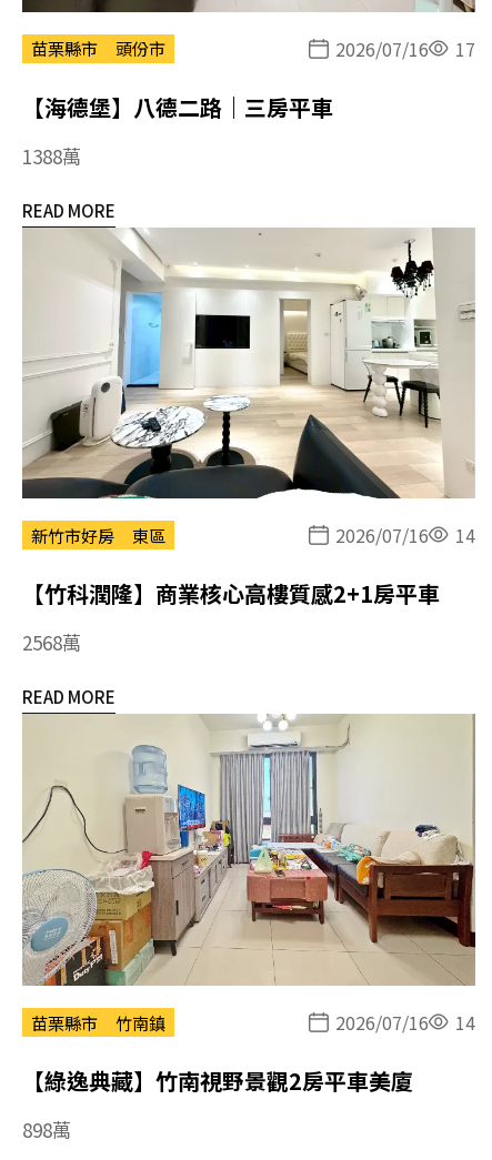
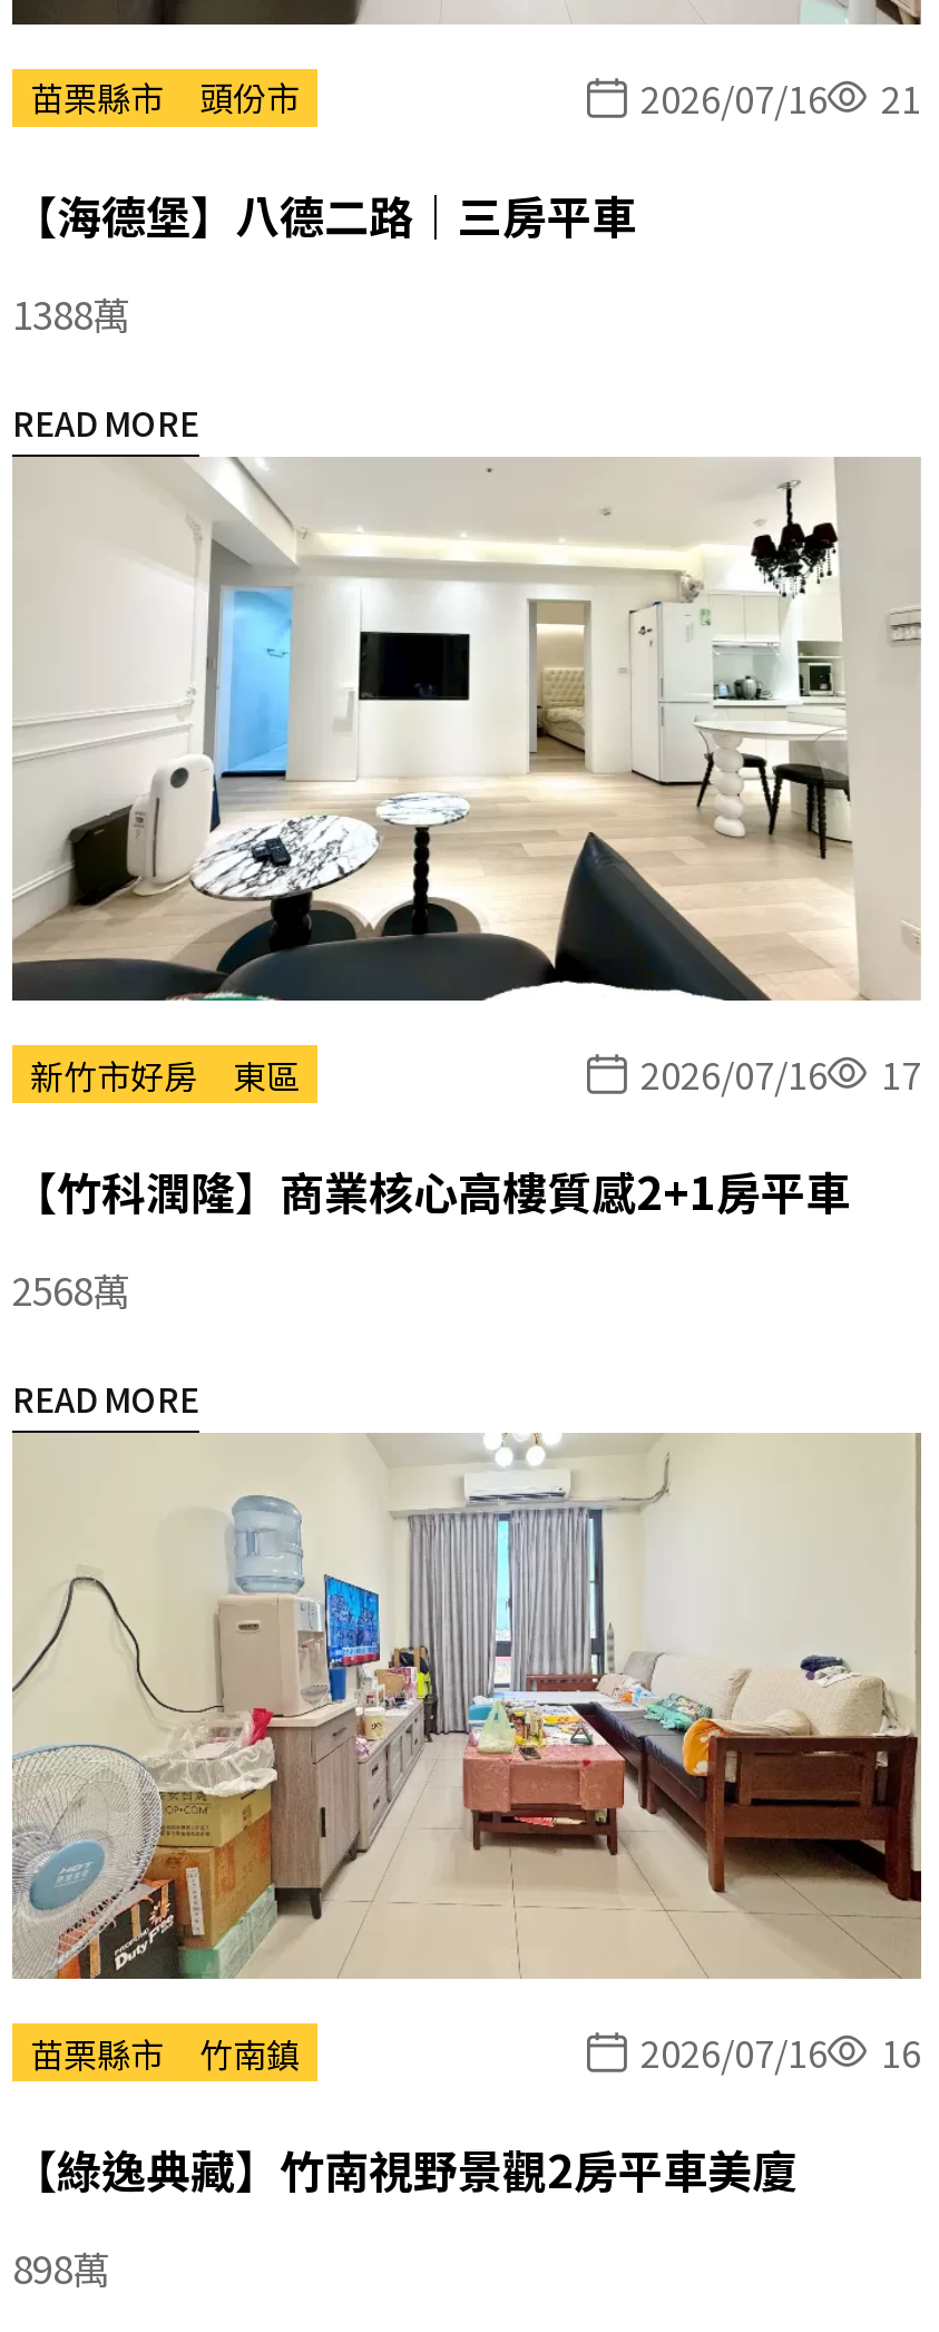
[335,35,475,62] 2026/07/16 17 -> [640,70,921,124] 2026/07/16 21
[335,522,475,549] 2026/07/16 14 -> [640,1048,921,1102] 2026/07/16 17
[335,1009,475,1036] 2026/07/16 14 -> [640,2026,921,2080] 2026/07/16 16

